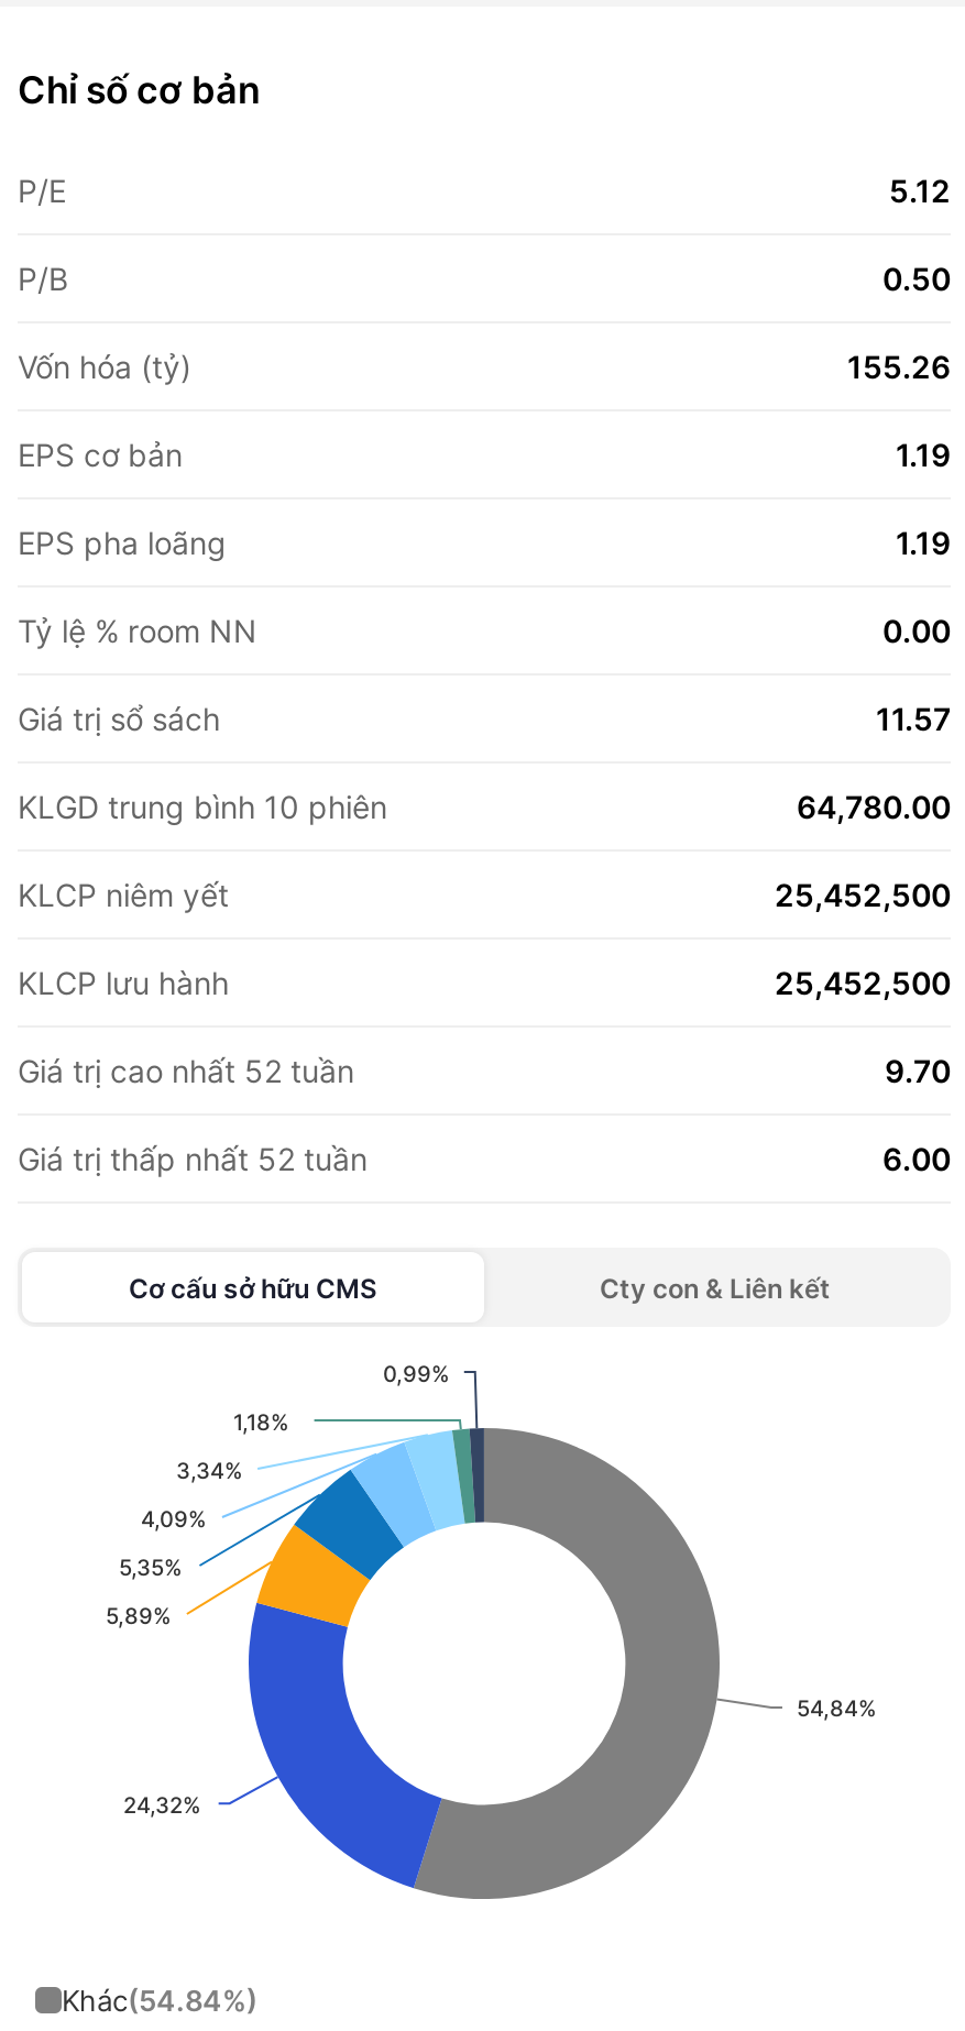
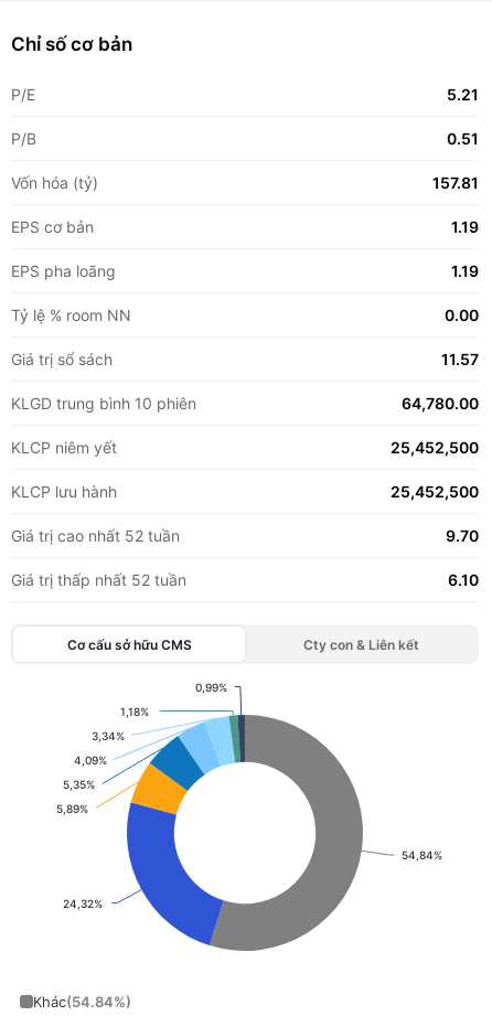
[889,172,951,209] 5.12 -> [447,85,479,104] 5.21
[882,260,951,297] 0.50 -> [447,129,479,148] 0.51
[847,348,951,386] 155.26 -> [432,173,479,192] 157.81
[882,1140,951,1178] 6.00 -> [448,571,479,589] 6.10

